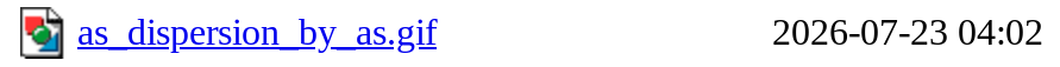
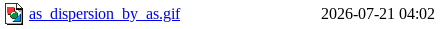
[772,13,1043,53] 2026-07-23 04:02 -> [321,5,435,22] 2026-07-21 04:02

